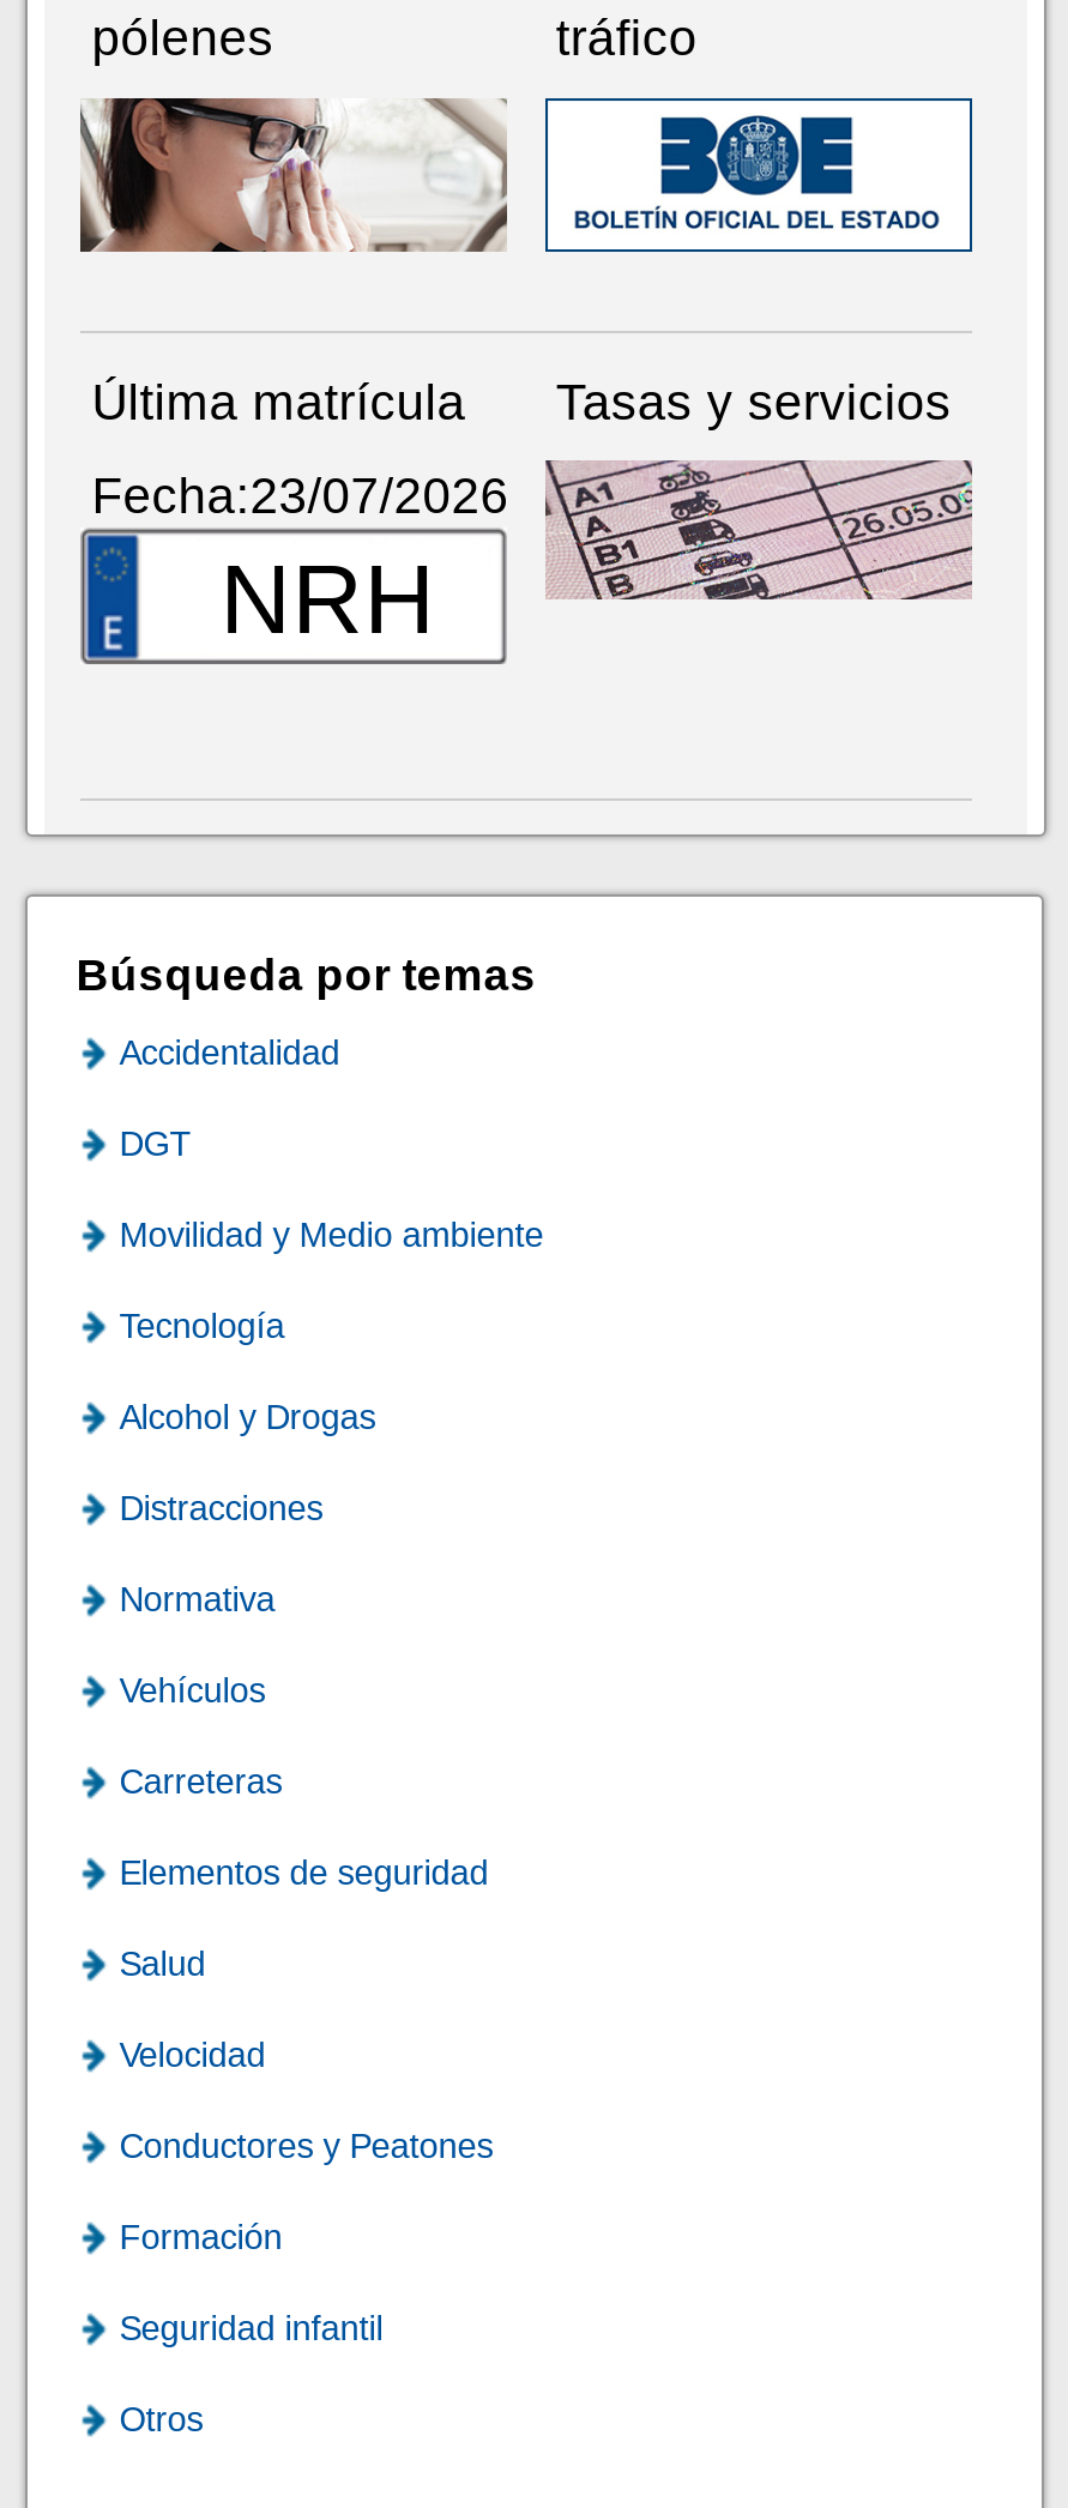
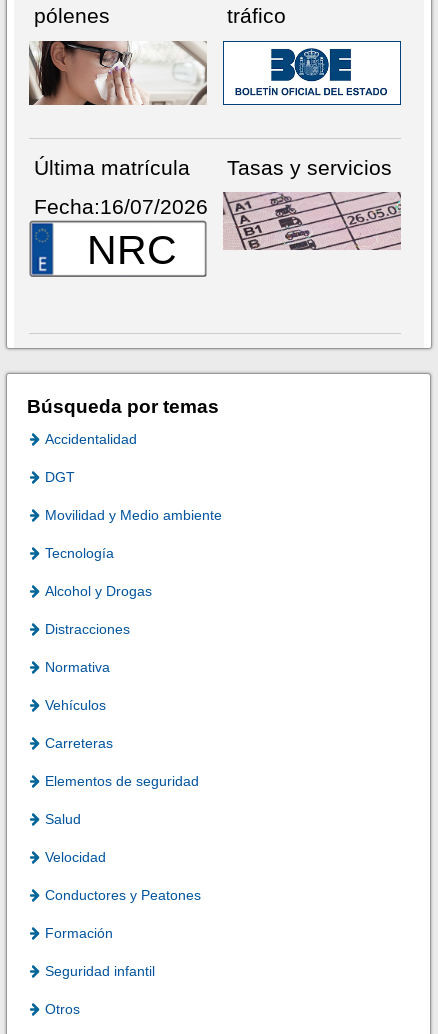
[92,469,509,656] Fecha:23/07/2026 | NRH -> [34,195,208,274] Fecha:16/07/2026 | NRC

